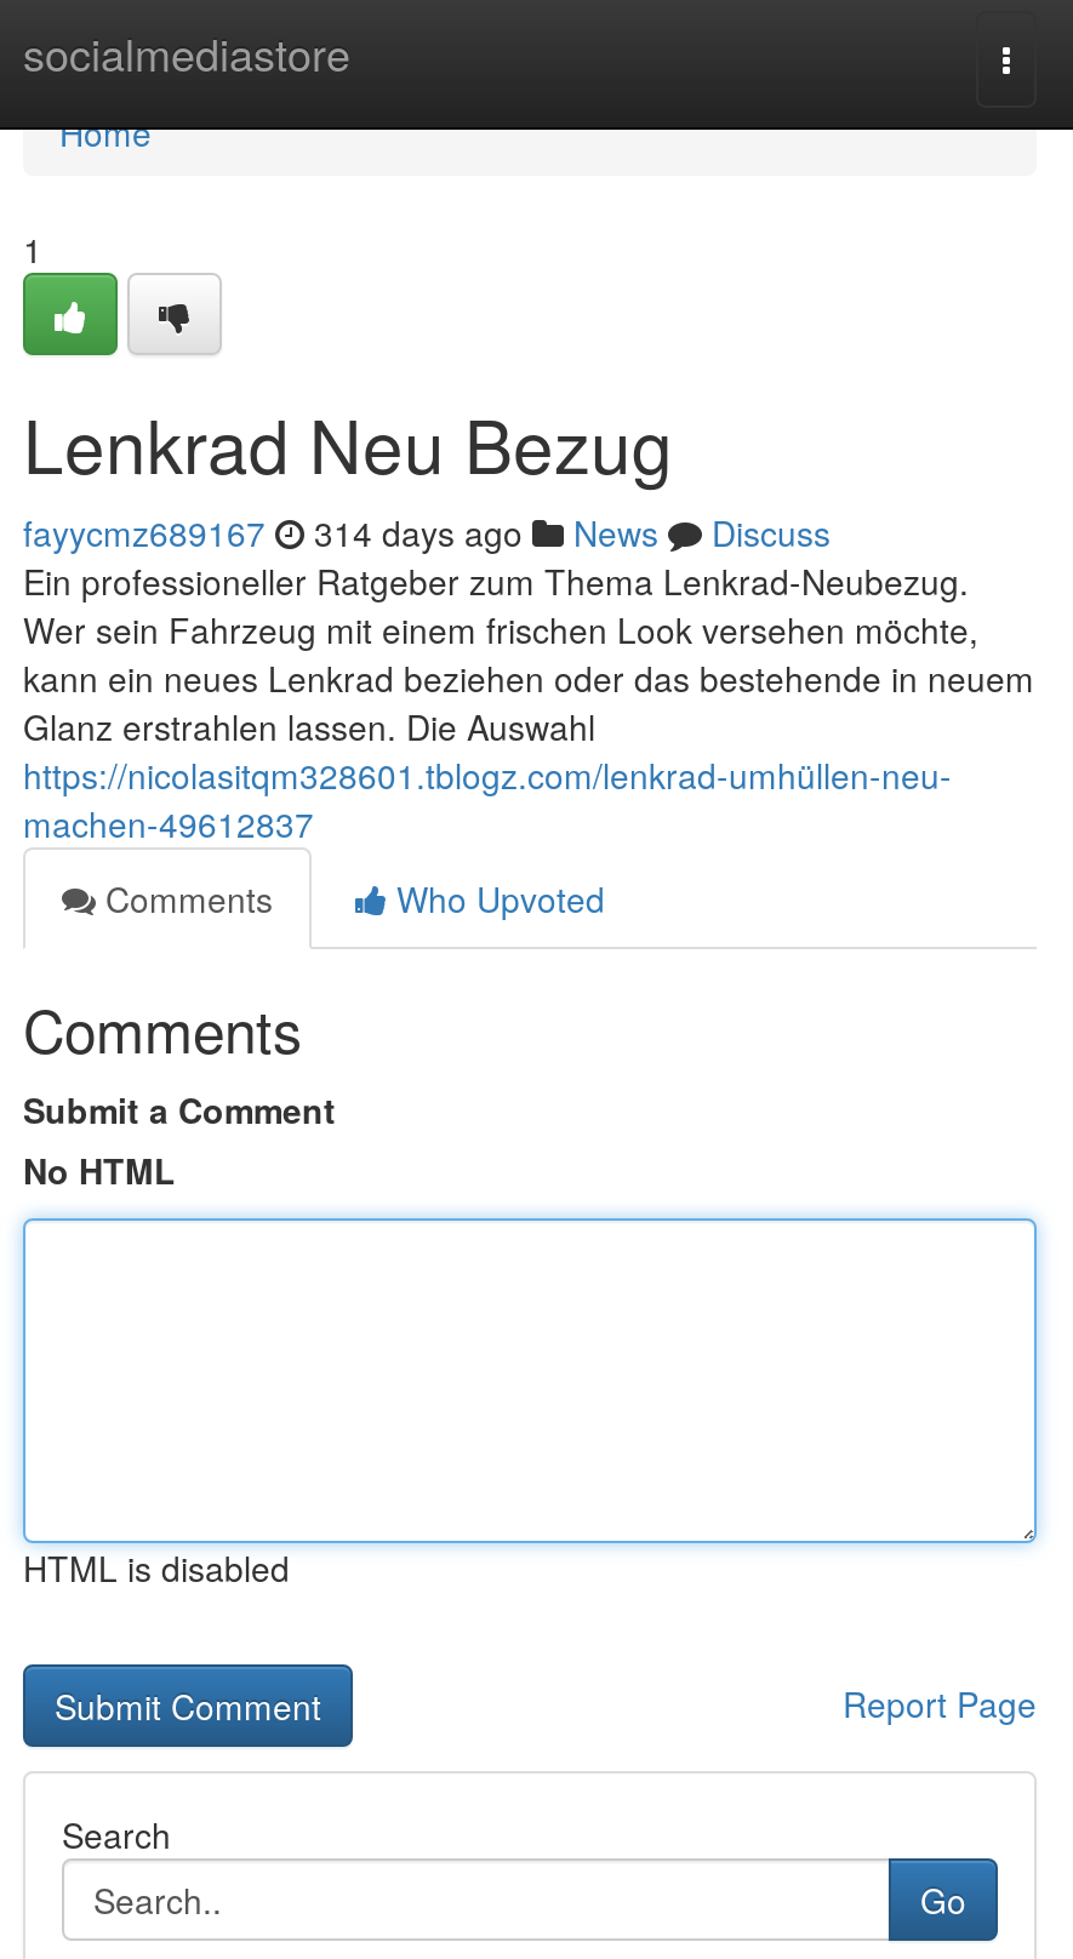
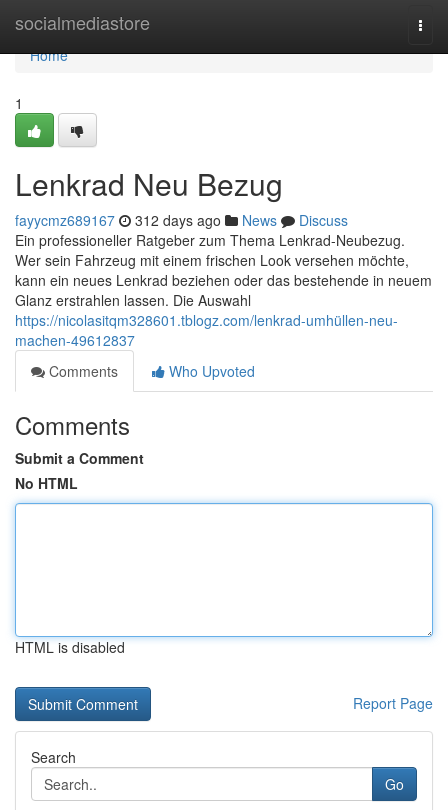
[23,508,831,556] fayycmz689167 314 days ago News Discuss -> [15,210,348,230] fayycmz689167 312 days ago News Discuss

